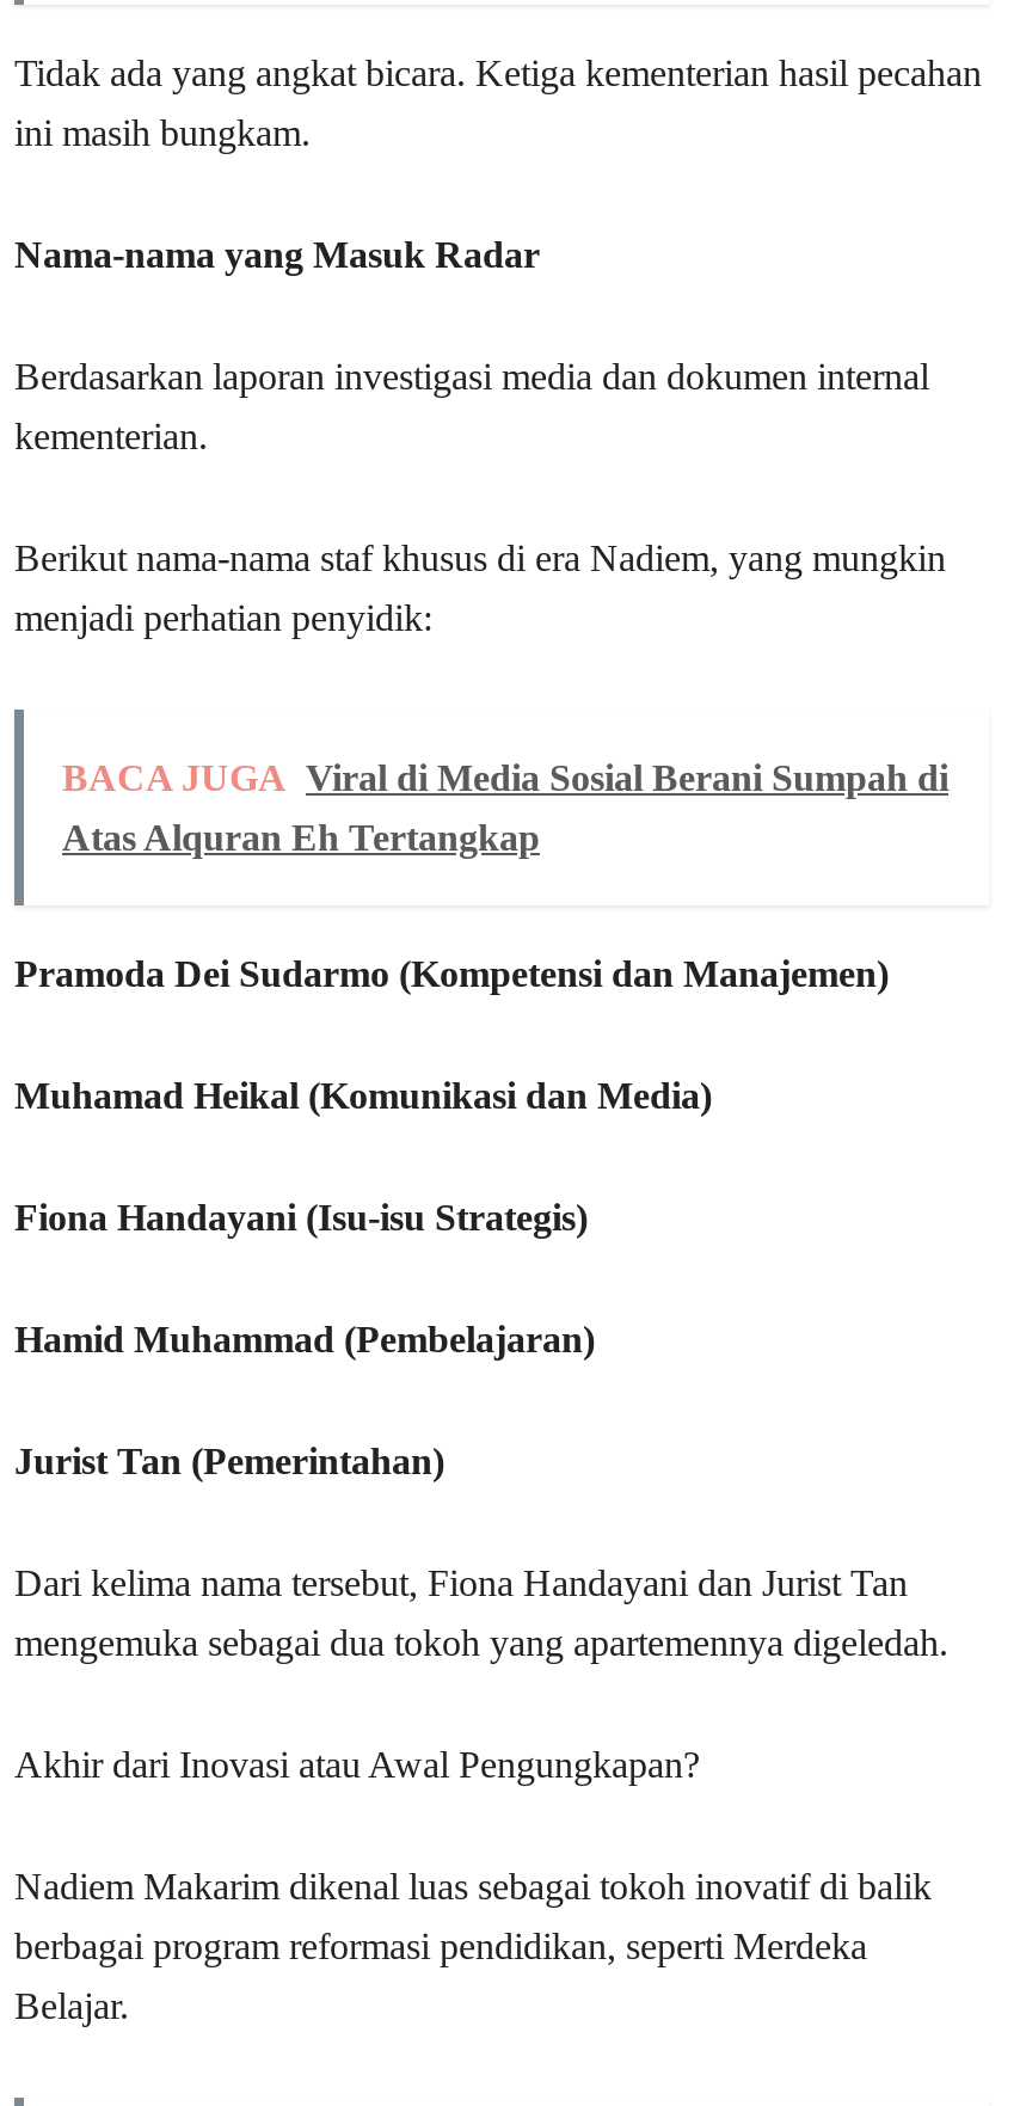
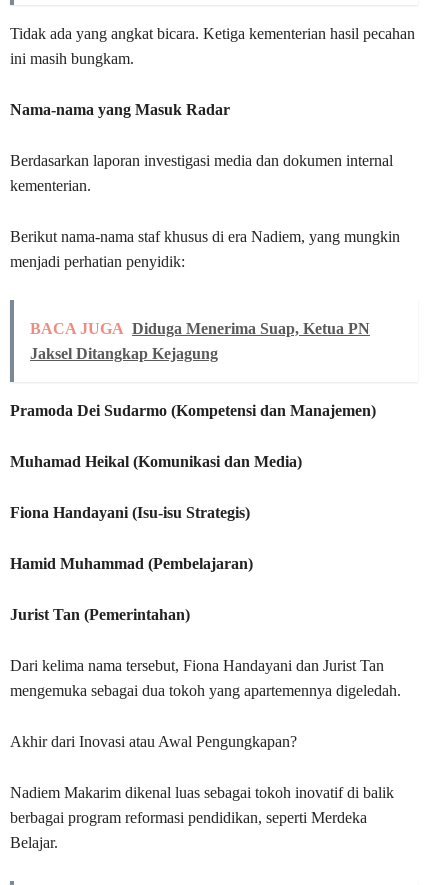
[62,756,948,797] BACA JUGA Viral di Media Sosial Berani Sumpah di -> [30,320,370,337] BACA JUGA Diduga Menerima Suap, Ketua PN
[62,816,540,857] Atas Alquran Eh Tertangkap -> [30,345,218,362] Jaksel Ditangkap Kejagung

